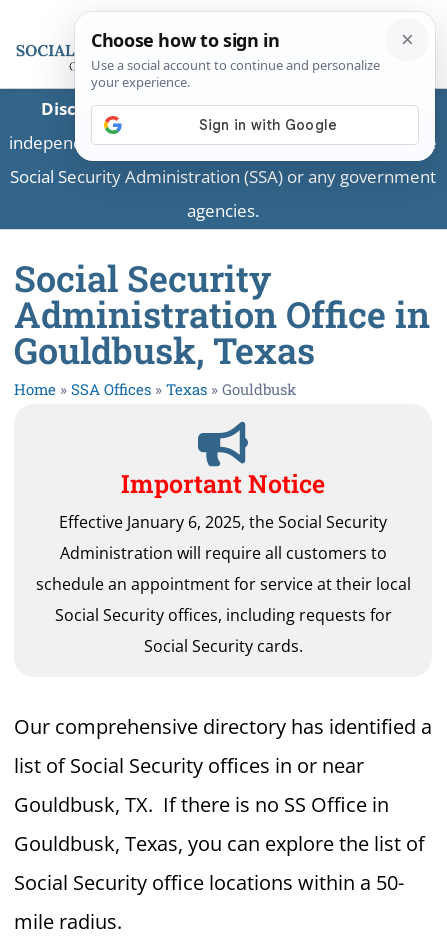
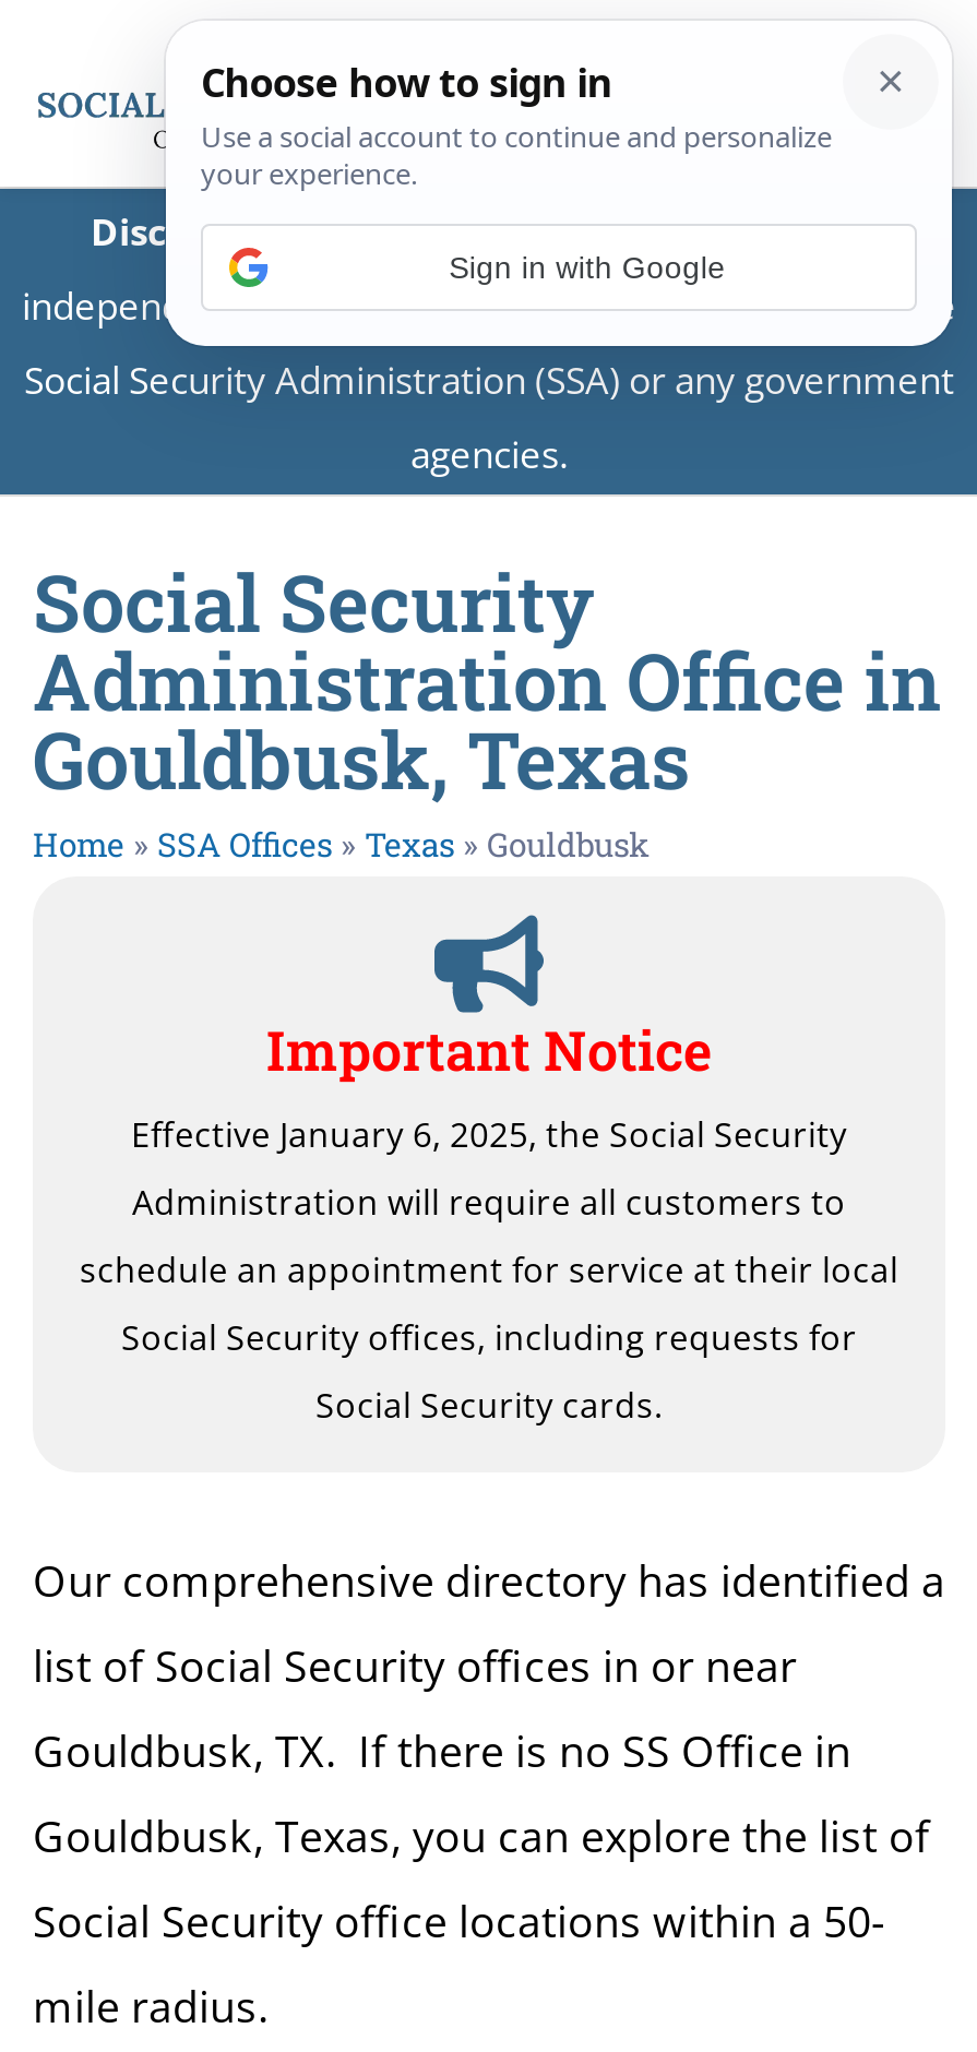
none -> [449,249,726,284] Sign in with Google

